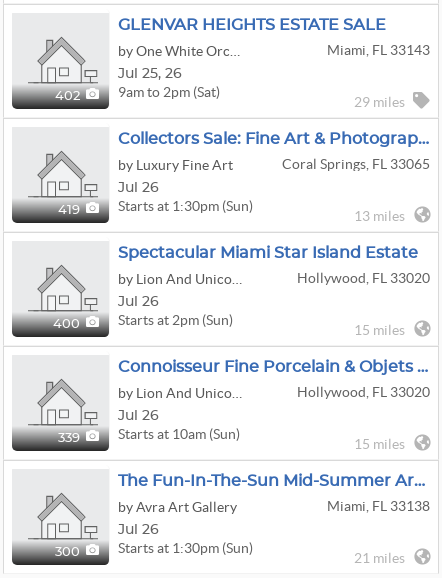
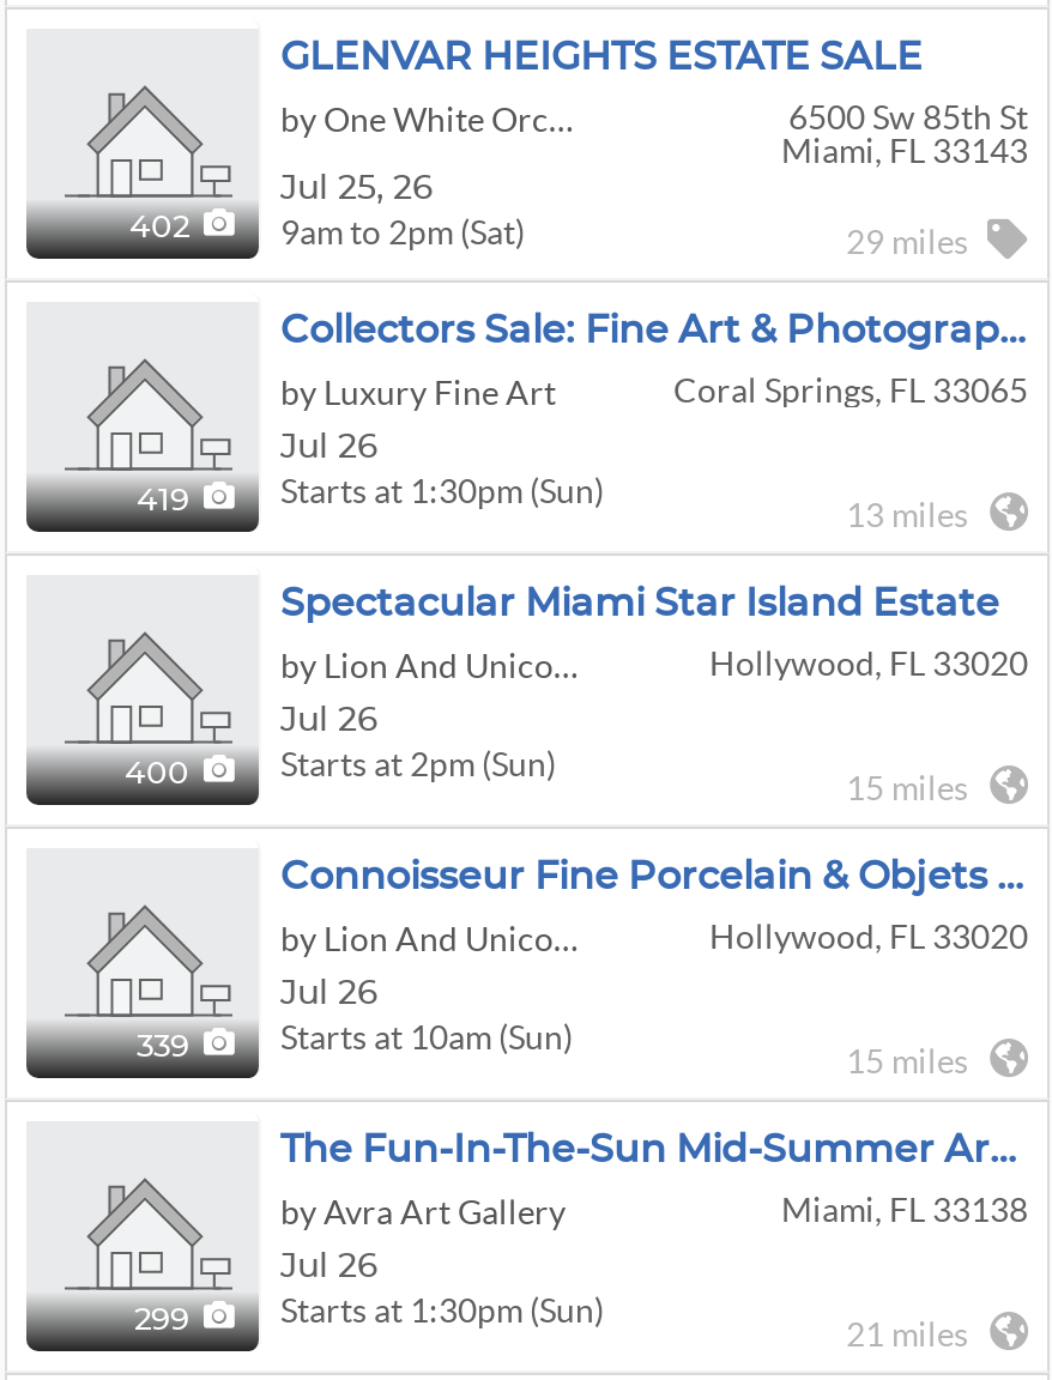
none -> [788,98,1028,137] 6500 Sw 85th St
[55,546,86,559] 300 -> [134,1306,204,1337] 299

